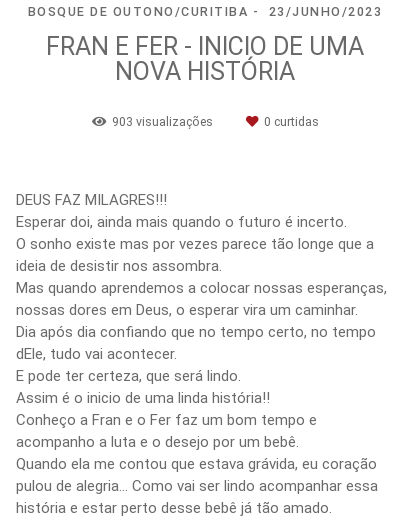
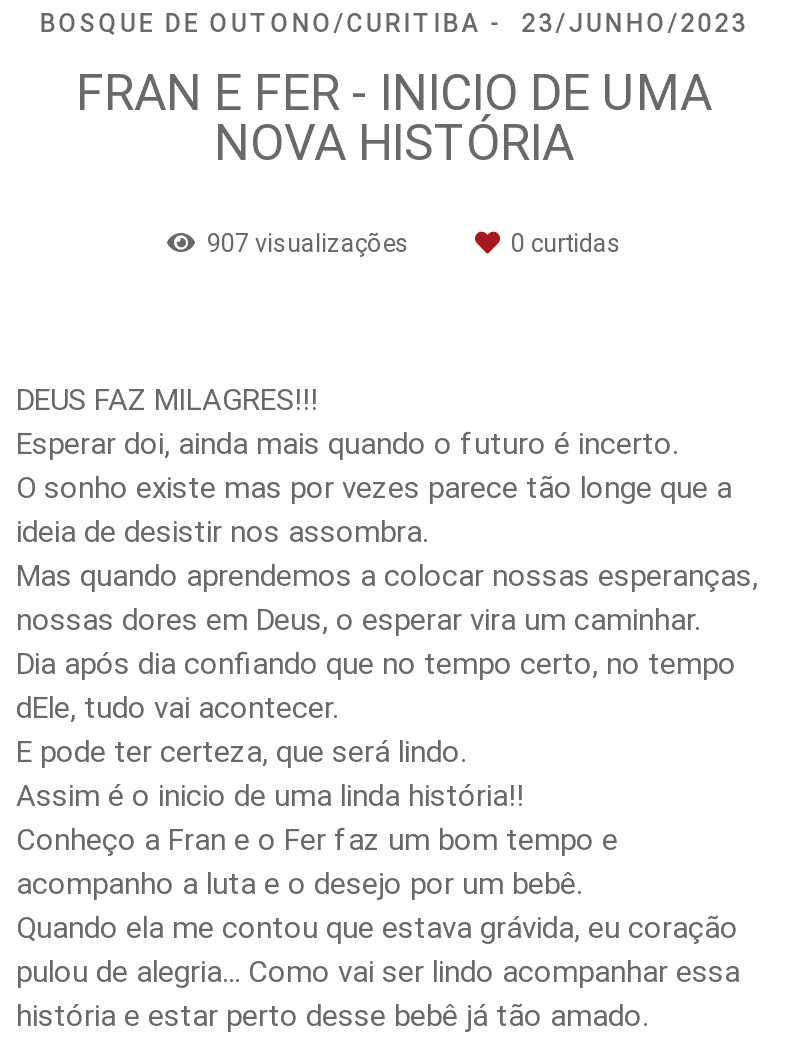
[111,114,215,129] 903 visualizações -> [207,227,415,257] 907 visualizações

